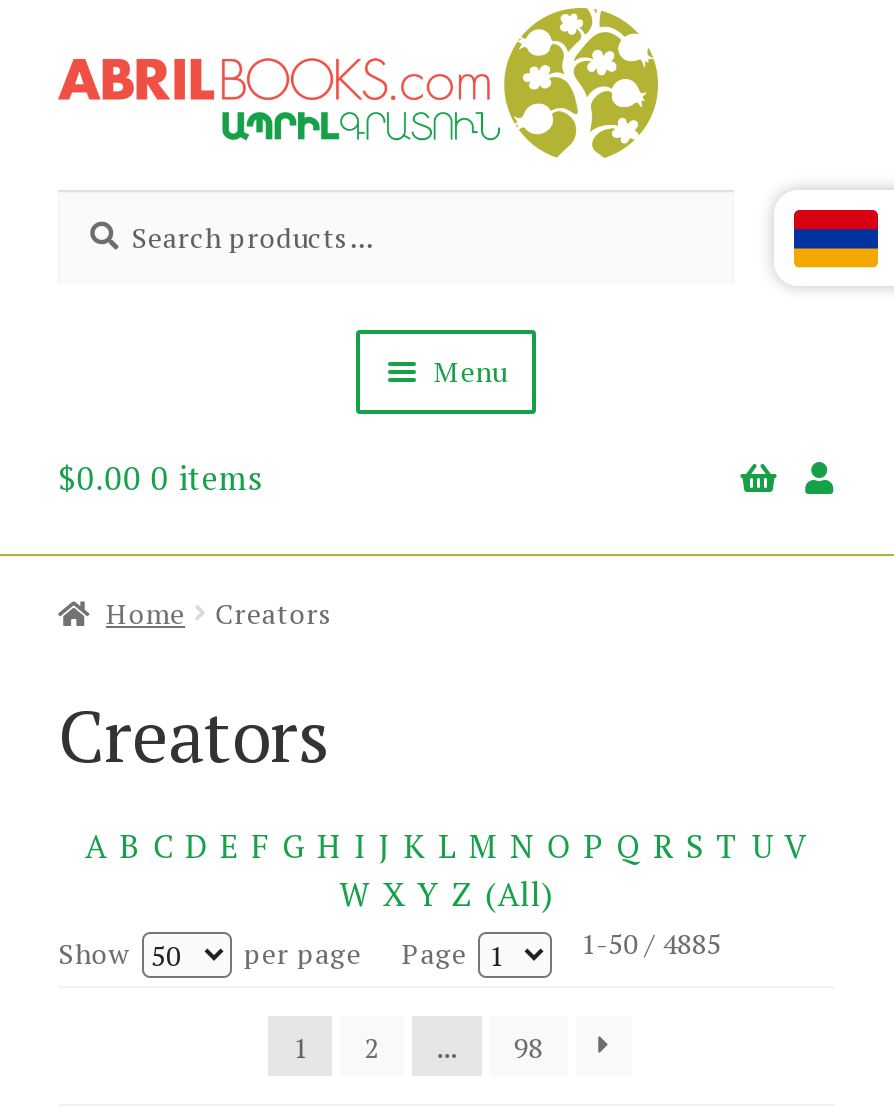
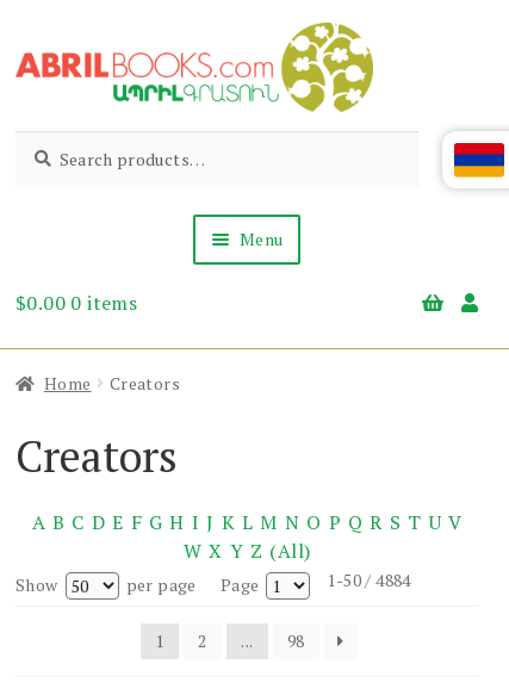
[581,924,722,962] 1-50 / 4885 -> [327,568,411,591] 1-50 / 4884

